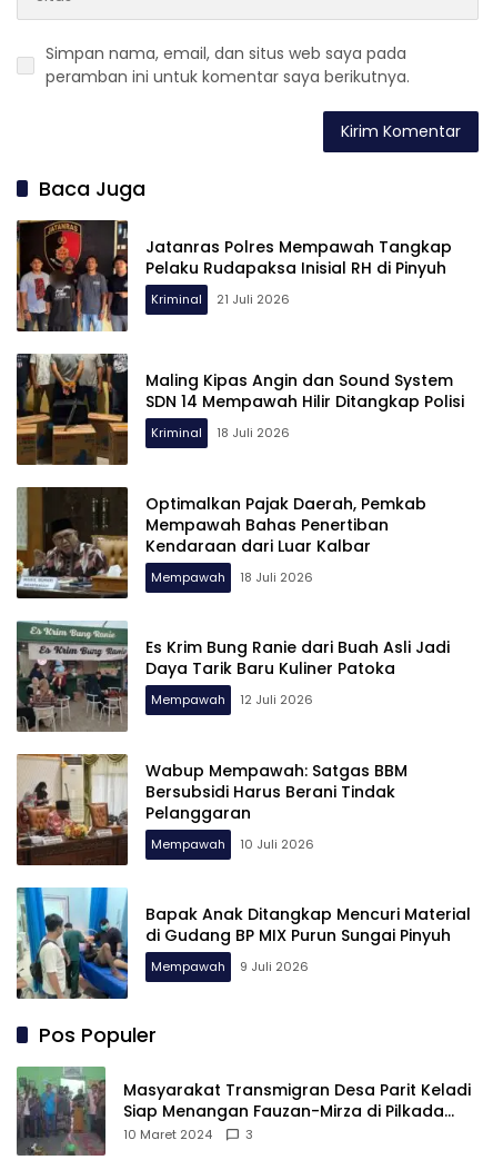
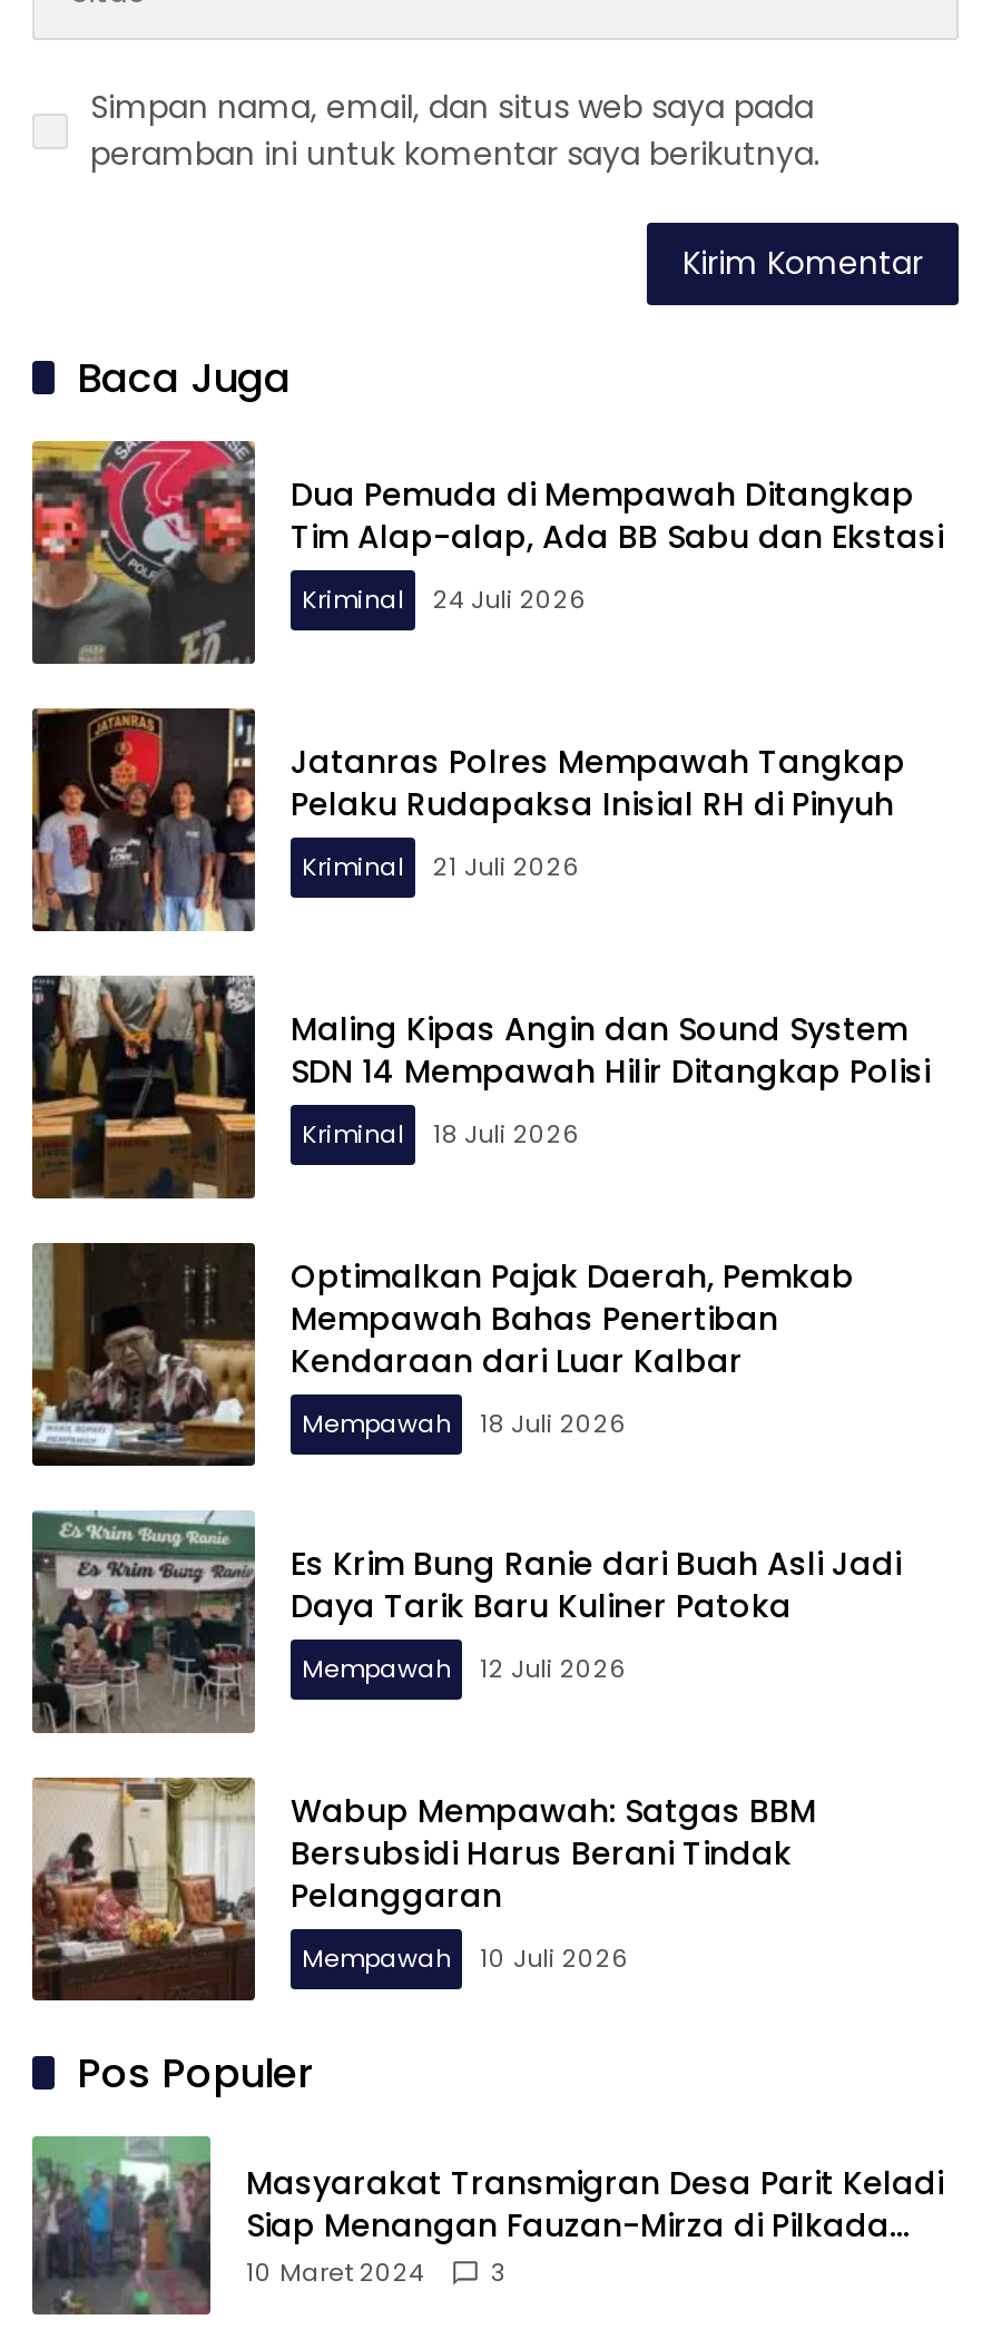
none -> [30,439,943,666] [image] | Dua Pemuda di Mempawah Ditangkap | Tim Alap-alap, Ada BB Sabu dan Ekstasi | Kriminal | 24 Juli 2026
moved [14,218,464,853] -> [28,704,930,1975]: [image] | Jatanras Polres Mempawah Tangkap | Pelaku Rudapaksa Inisial RH di Pinyuh | ... | Mempawah | 10 Juli 2026
[17,886,471,1000] [image] | Bapak Anak Ditangkap Mencuri Material | di Gudang BP MIX Purun Sungai Pinyuh | Mempawah | 9 Juli 2026 -> none

